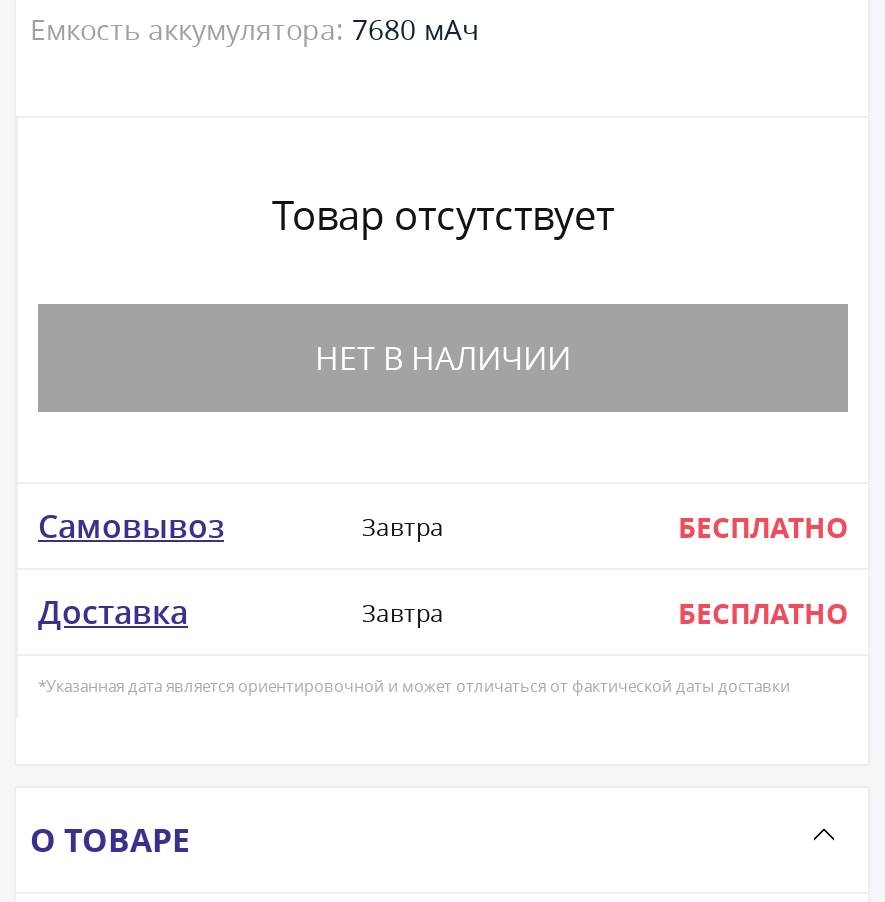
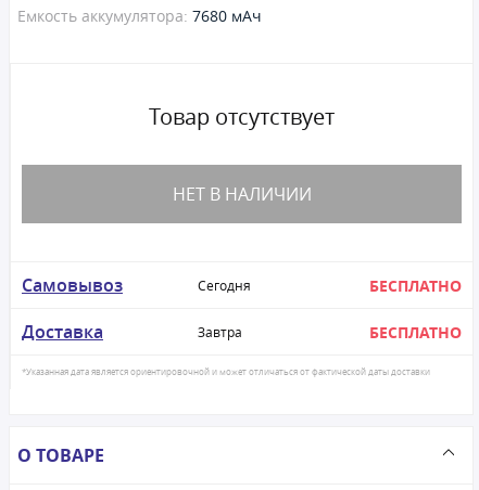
[362,510,444,542] Завтра -> [198,276,251,294] Сегодня

